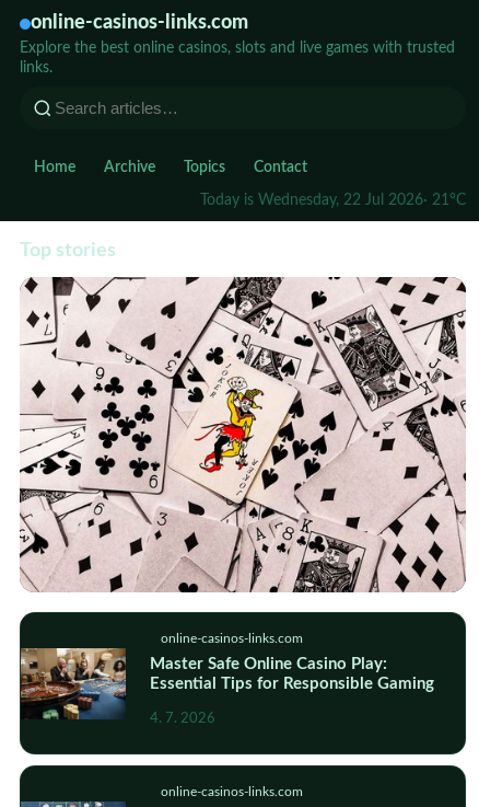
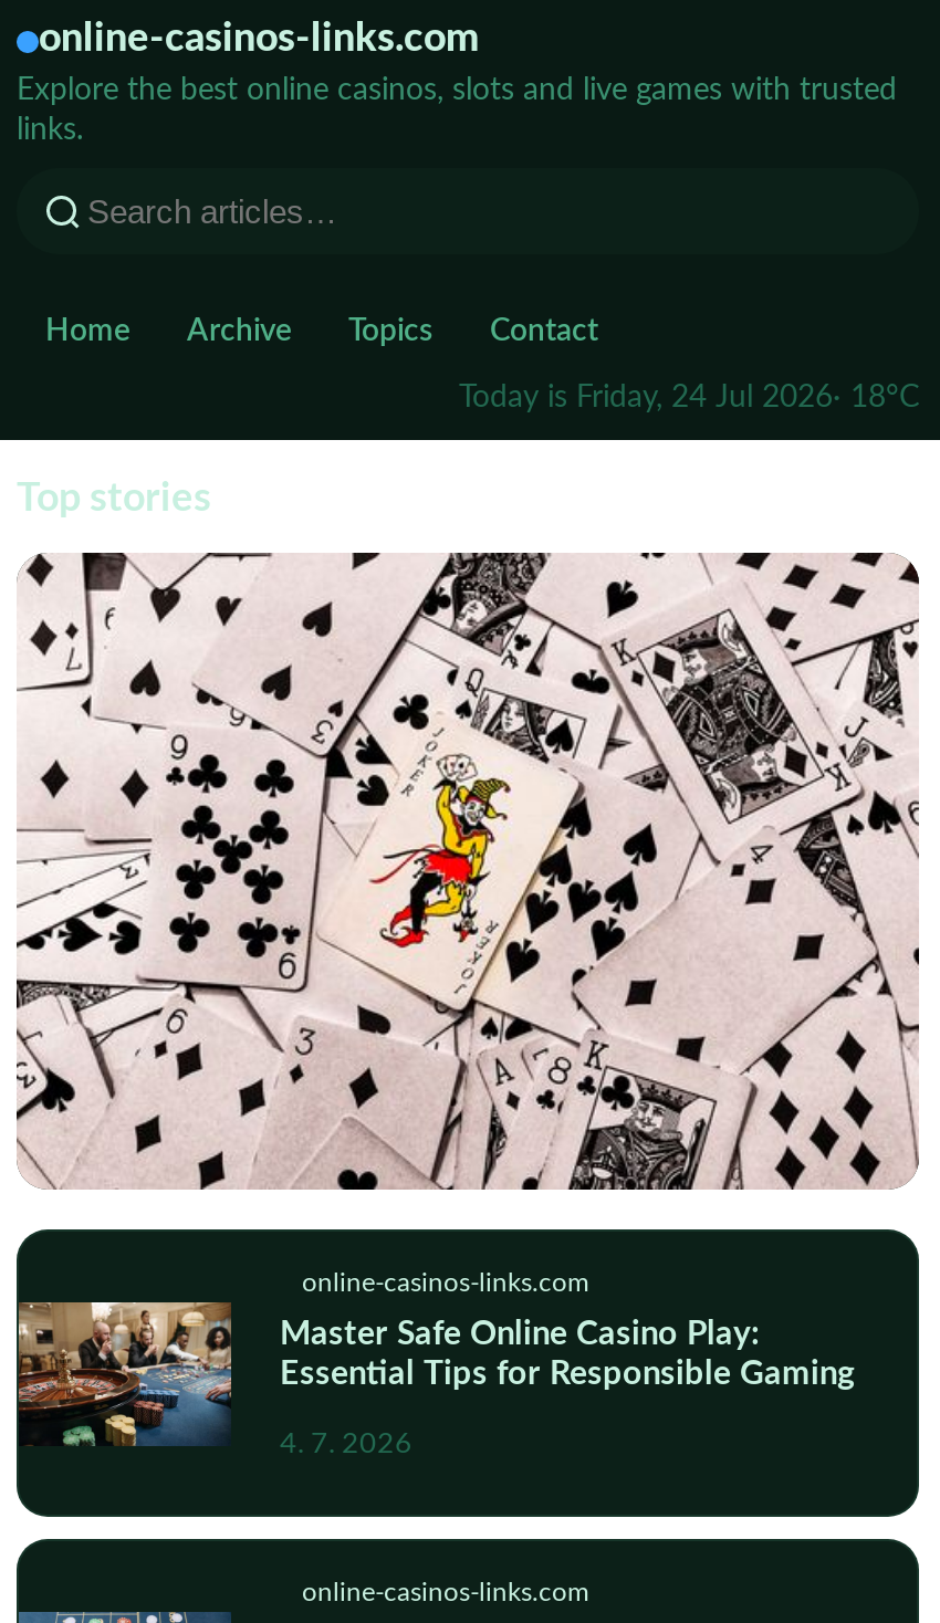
[200,193,466,208] Today is Wednesday, 22 Jul 2026 · 21°C -> [459,383,919,413] Today is Friday, 24 Jul 2026 · 18°C

